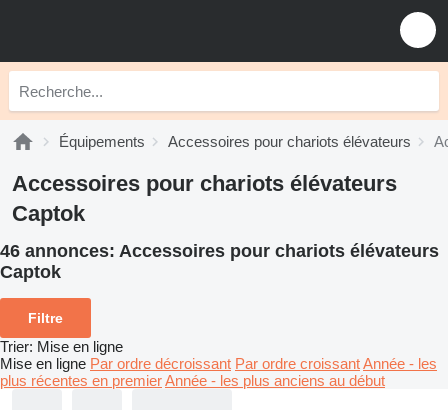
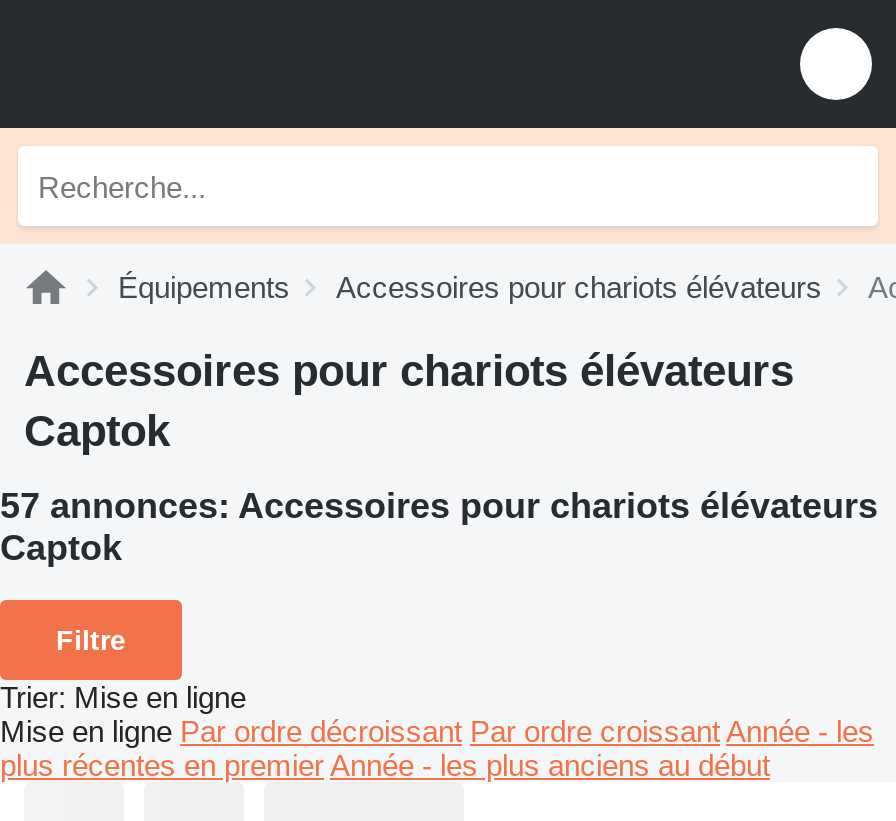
[0,241,439,261] 46 annonces: Accessoires pour chariots élévateurs -> [0,486,878,526] 57 annonces: Accessoires pour chariots élévateurs

